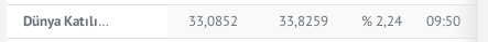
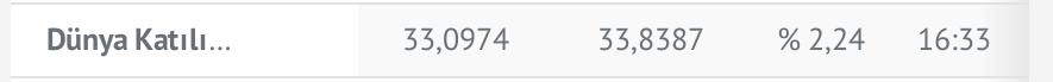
[188,12,237,30] 33,0852 -> [402,19,509,59] 33,0974
[278,12,328,30] 33,8259 -> [597,19,704,59] 33,8387
[426,12,460,30] 09:50 -> [917,19,991,59] 16:33

